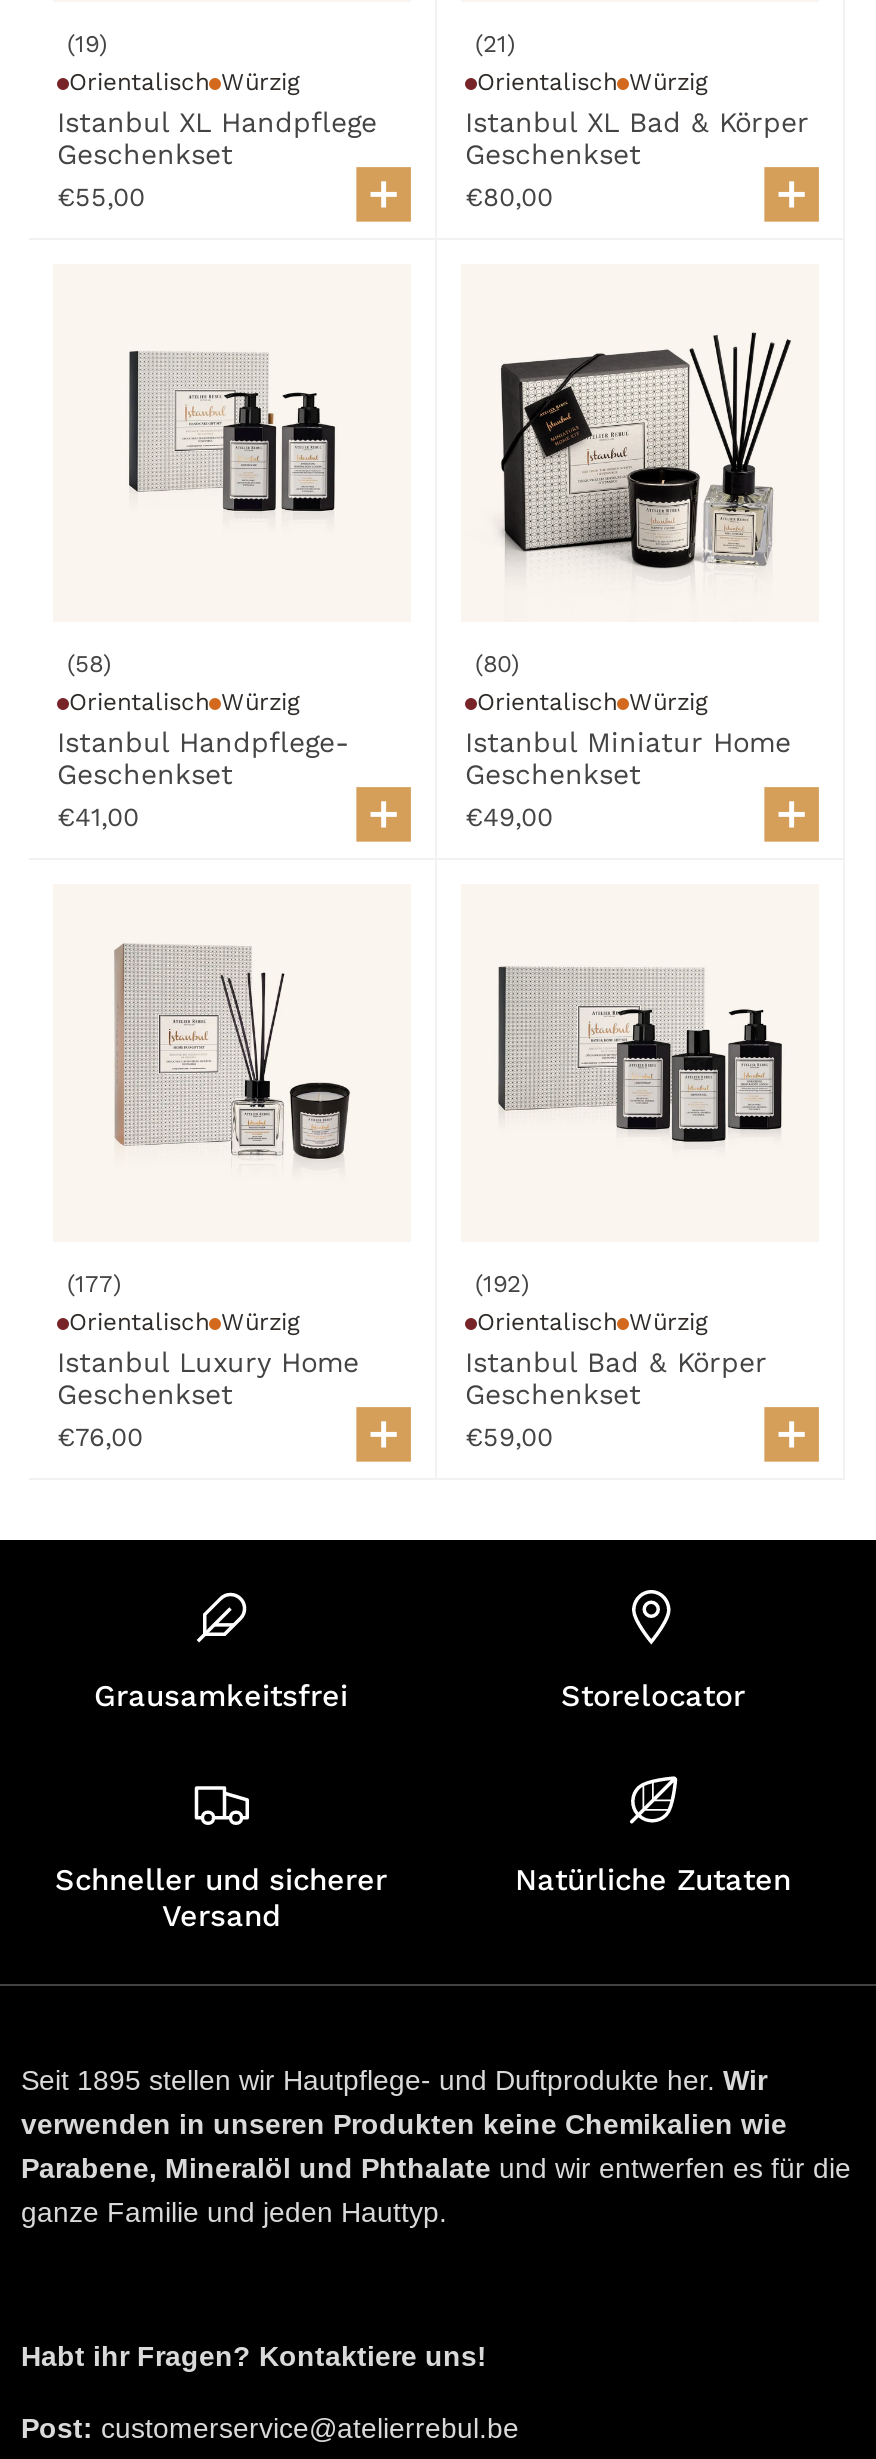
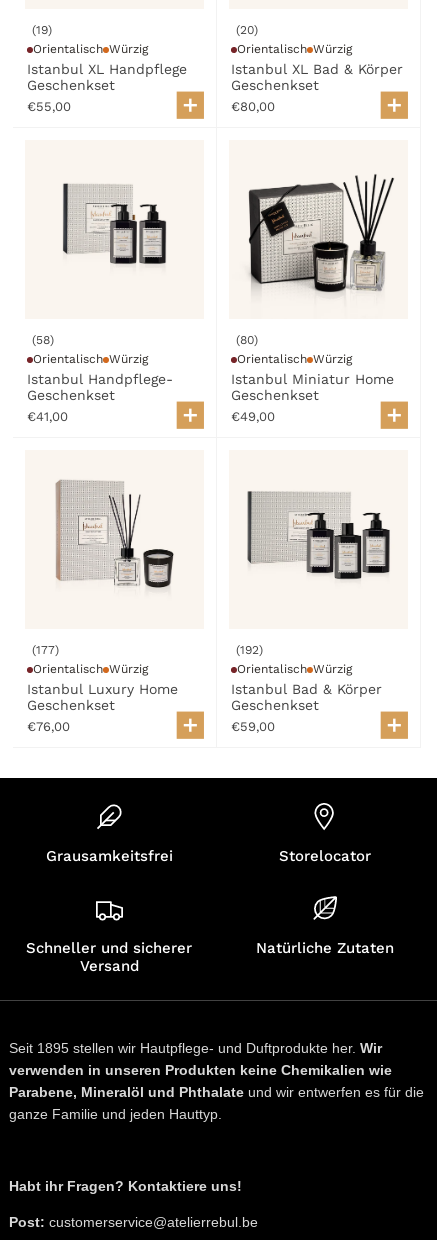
[475,31,515,59] (21) -> [236,23,258,37] (20)

